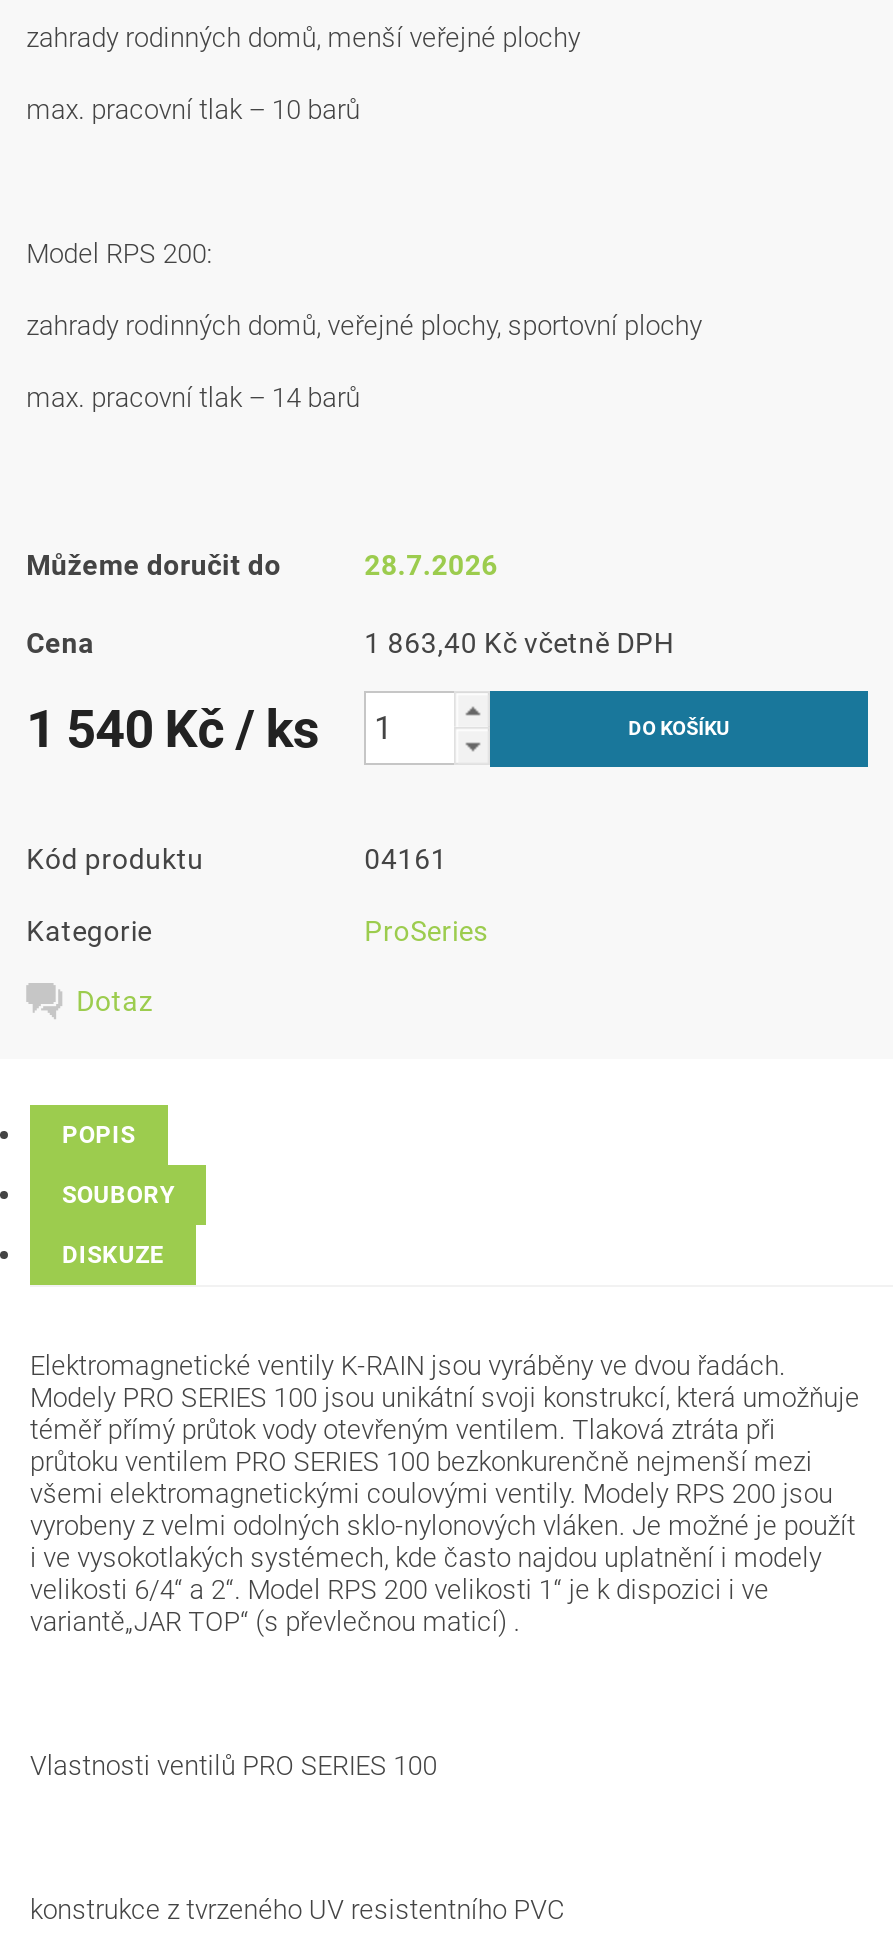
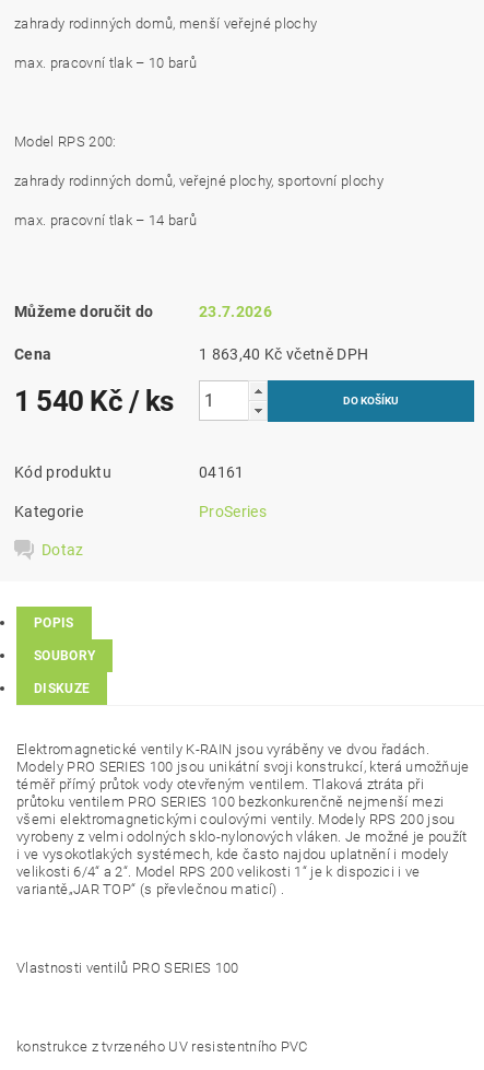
[364,548,498,580] 28.7.2026 -> [199,302,272,320] 23.7.2026

